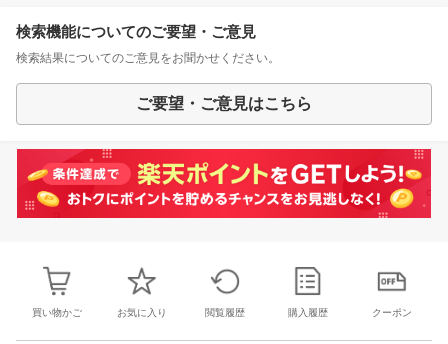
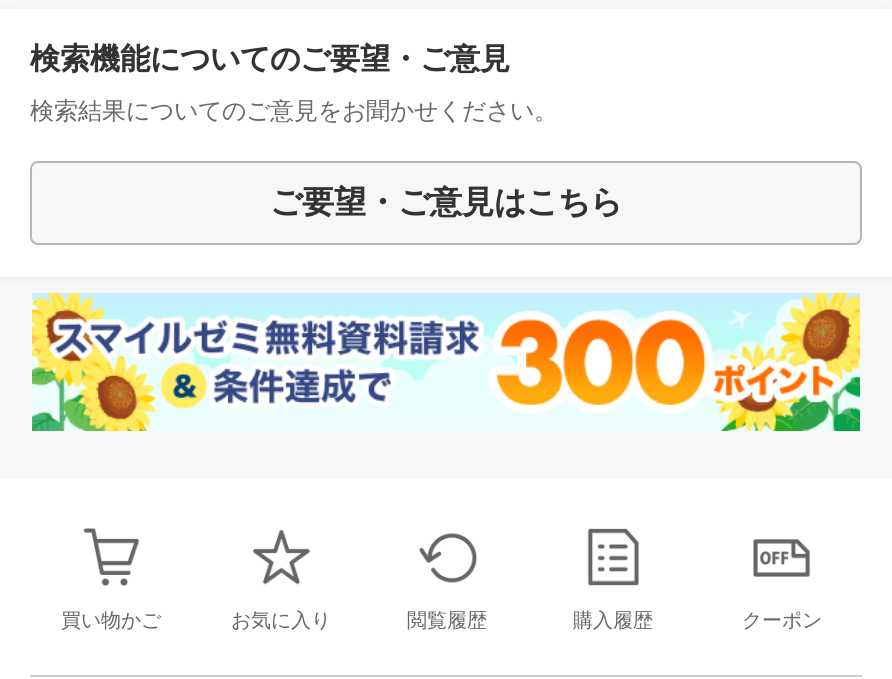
[16,148,432,219] [image] -> [30,291,862,433] [image]

